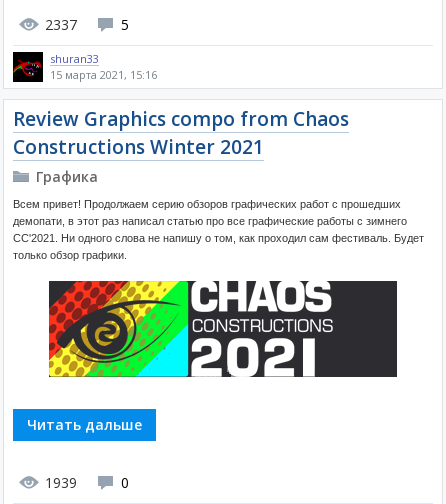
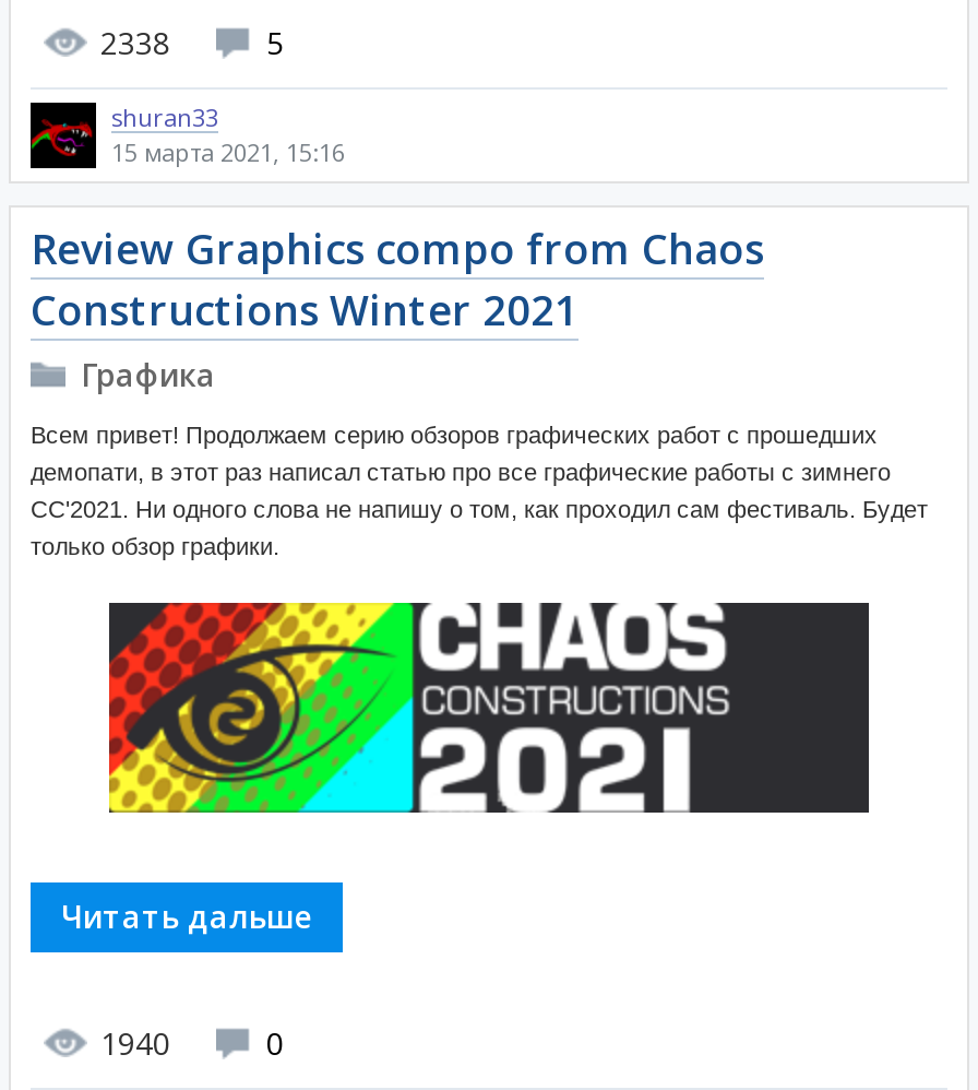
[41,15,77,34] 2337 -> [92,21,170,63] 2338
[41,473,77,492] 1939 -> [92,1022,170,1063] 1940

